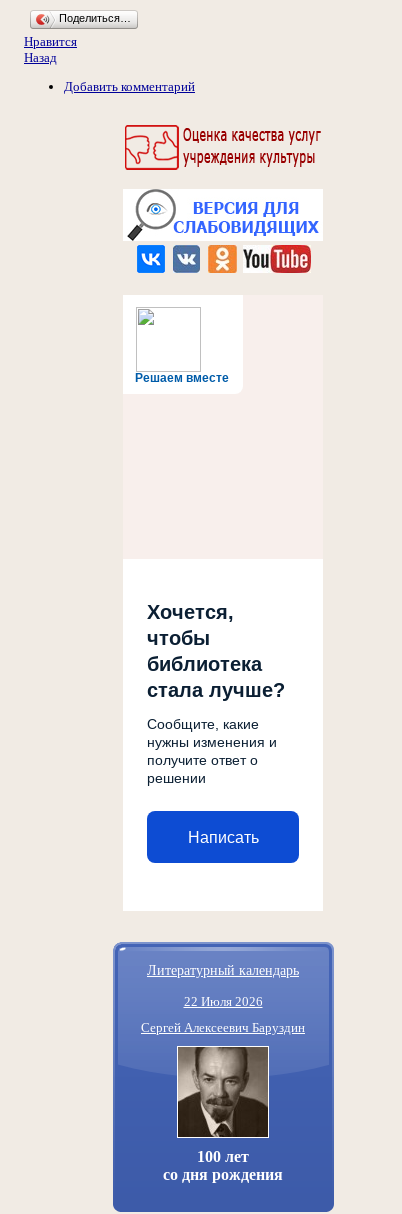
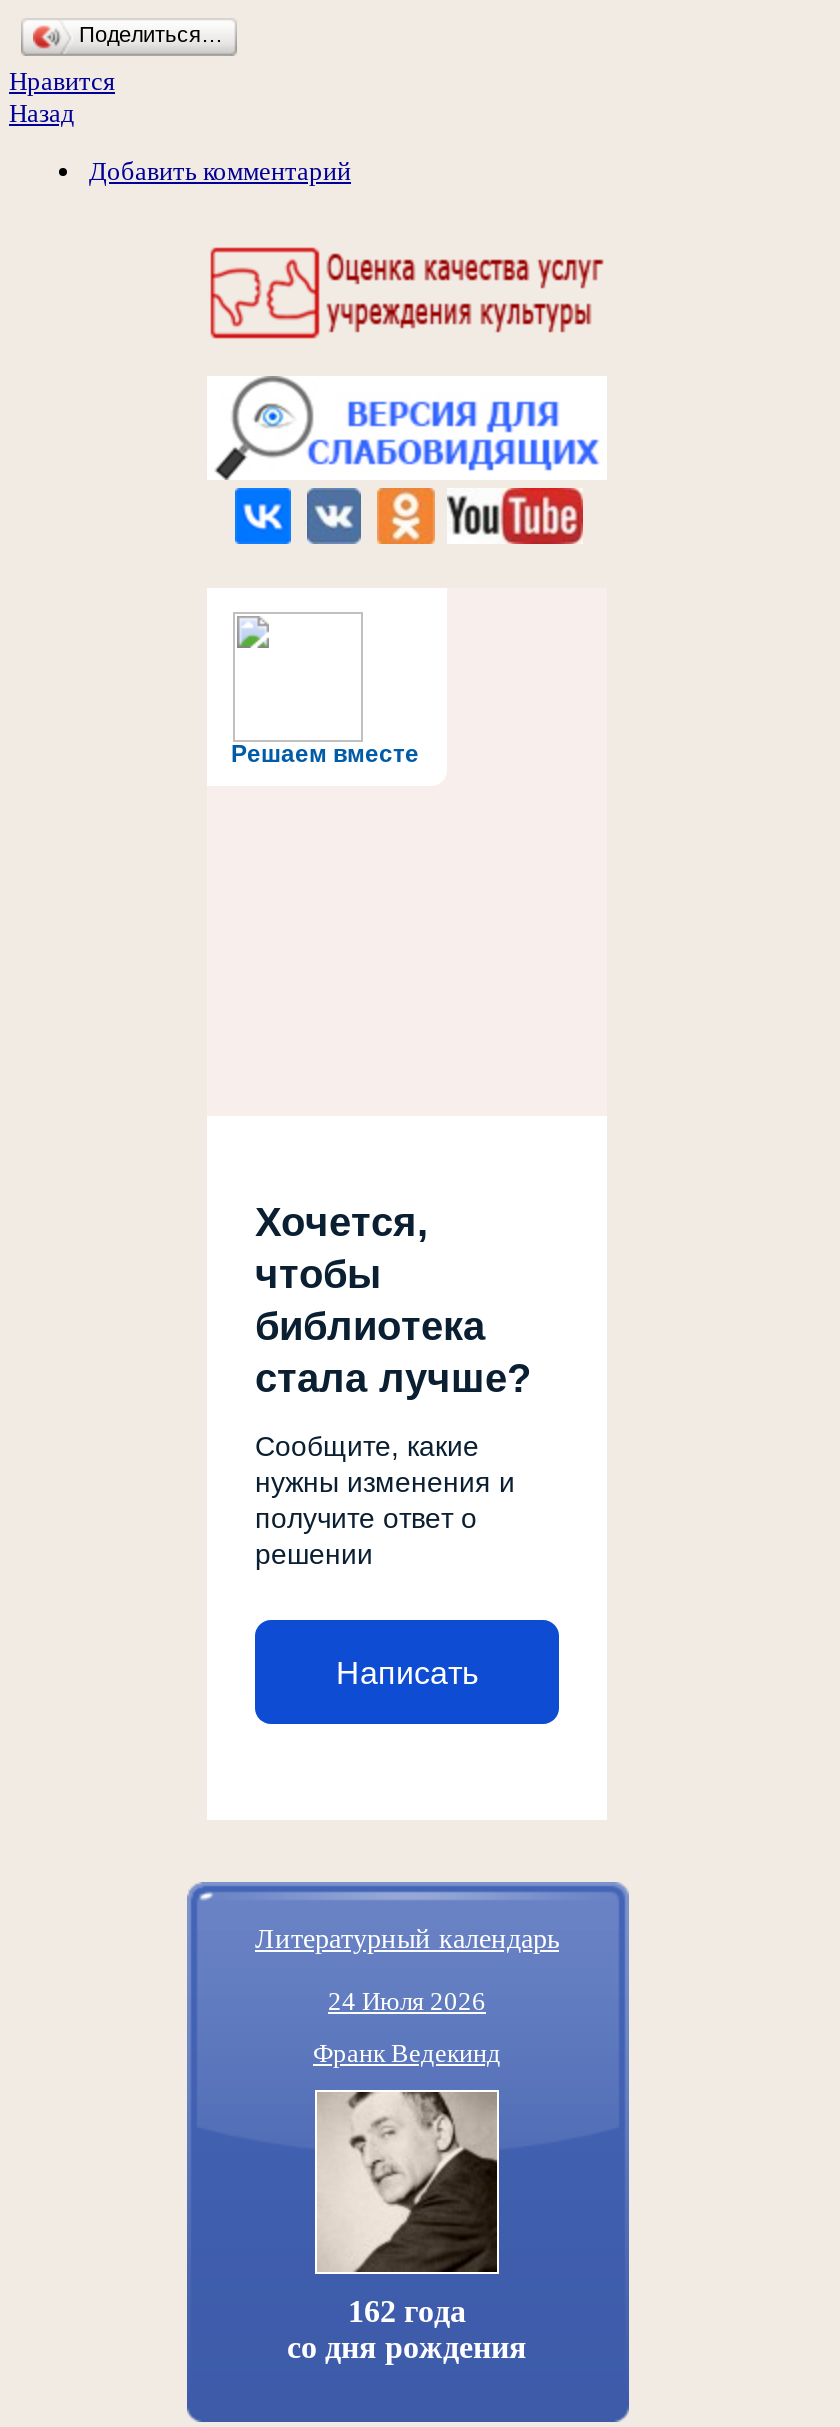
[183,994,262,1009] 22 Июля 2026 -> [328,1986,486,2016] 24 Июля 2026
[141,1020,305,1035] Сергей Алексеевич Баруздин -> [313,2038,501,2068] Франк Ведекинд
[177,1046,269,1165] [image] | 100 лет -> [315,2090,497,2328] [image] | 162 года

